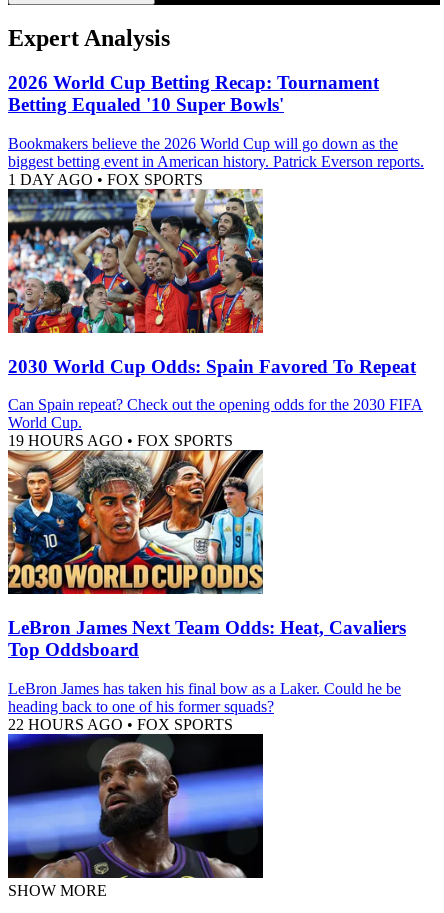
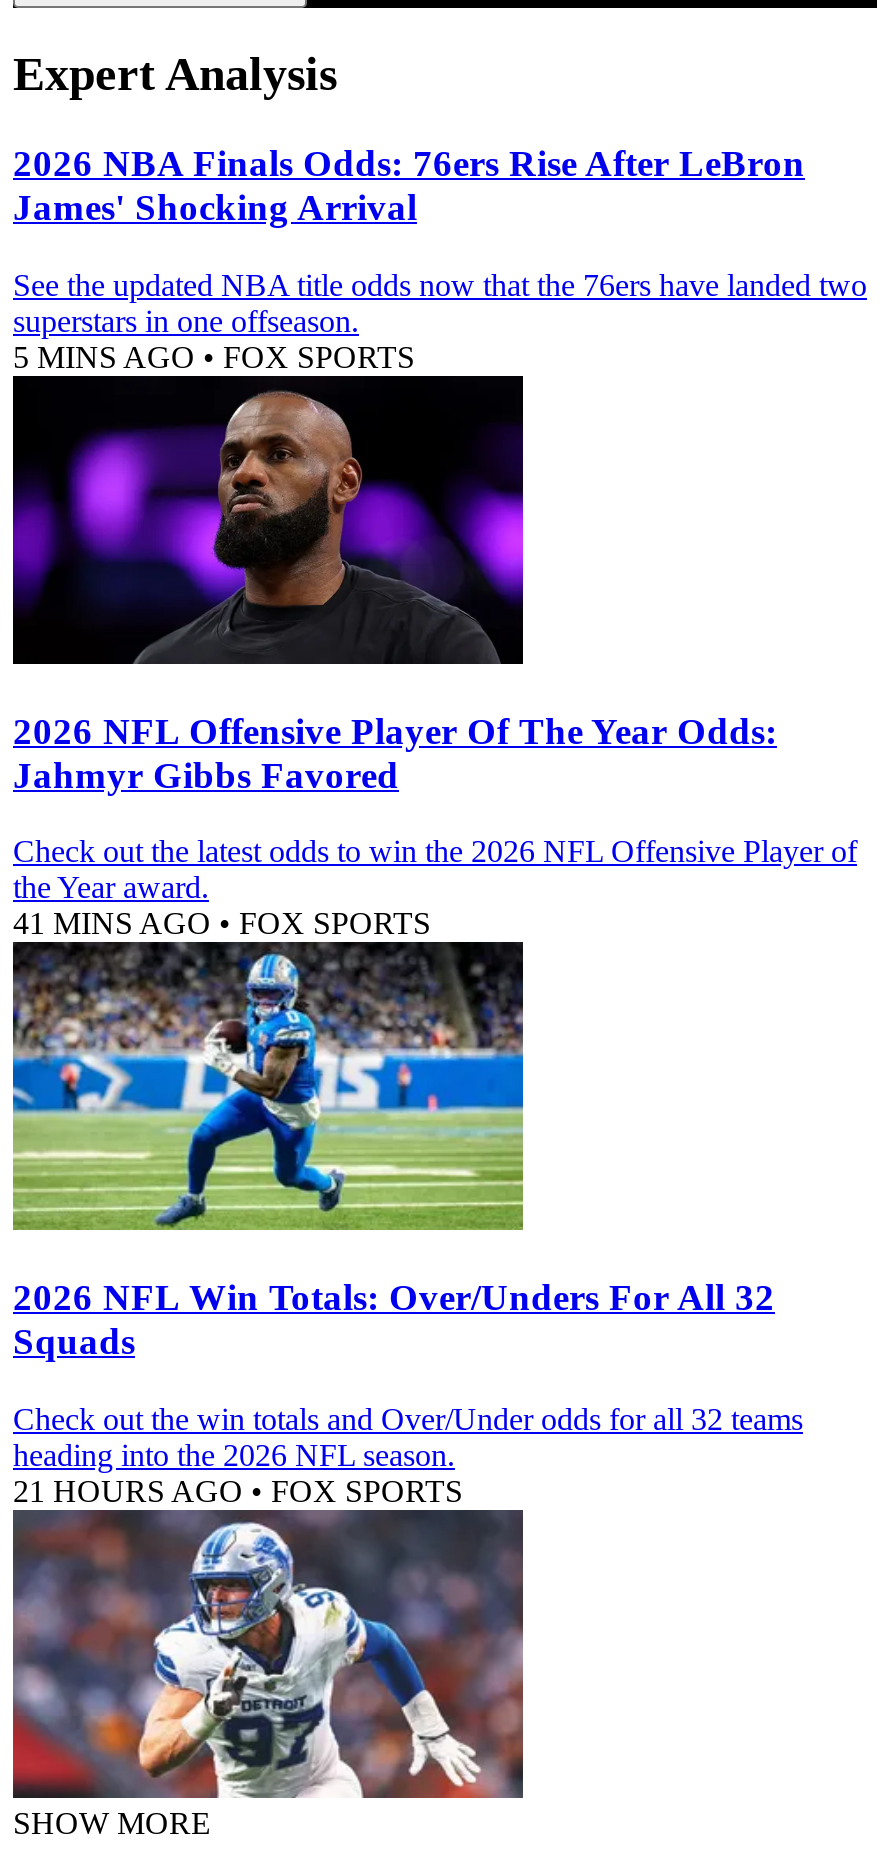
[8,72,379,115] 2026 World Cup Betting Recap: Tournament | Betting Equaled '10 Super Bowls' -> [13,142,805,228] 2026 NBA Finals Odds: 76ers Rise After LeBron | James' Shocking Arrival
[8,135,424,188] Bookmakers believe the 2026 World Cup will go down as the | biggest betting event in American history. Patrick Everson reports. | 1 DAY AGO • FOX SPORTS -> [13,268,867,374] See the updated NBA title odds now that the 76ers have landed two | superstars in one offseason. | 5 MINS AGO • FOX SPORTS
[7,188,416,377] [image] | 2030 World Cup Odds: Spain Favored To Repeat -> [11,396,777,795] [image] | 2026 NFL Offensive Player Of The Year Odds: | Jahmyr Gibbs Favored
[8,396,423,449] Can Spain repeat? Check out the opening odds for the 2030 FIFA | World Cup. | 19 HOURS AGO • FOX SPORTS -> [13,835,857,941] Check out the latest odds to win the 2026 NFL Offensive Player of | the Year award. | 41 MINS AGO • FOX SPORTS
[7,450,406,660] [image] | LeBron James Next Team Odds: Heat, Cavaliers | Top Oddsboard -> [11,944,775,1362] [image] | 2026 NFL Win Totals: Over/Unders For All 32 | Squads
[8,680,401,733] LeBron James has taken his final bow as a Laker. Could he be | heading back to one of his former squads? | 22 HOURS AGO • FOX SPORTS -> [13,1402,803,1508] Check out the win totals and Over/Under odds for all 32 teams | heading into the 2026 NFL season. | 21 HOURS AGO • FOX SPORTS
[7,735,264,879] [image] -> [11,1510,525,1800] [image]

